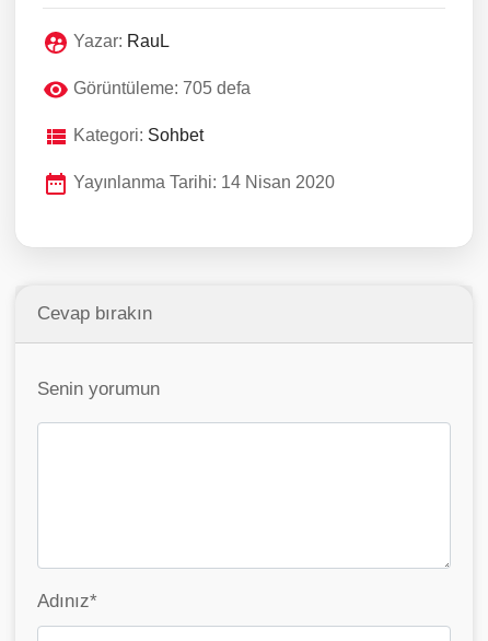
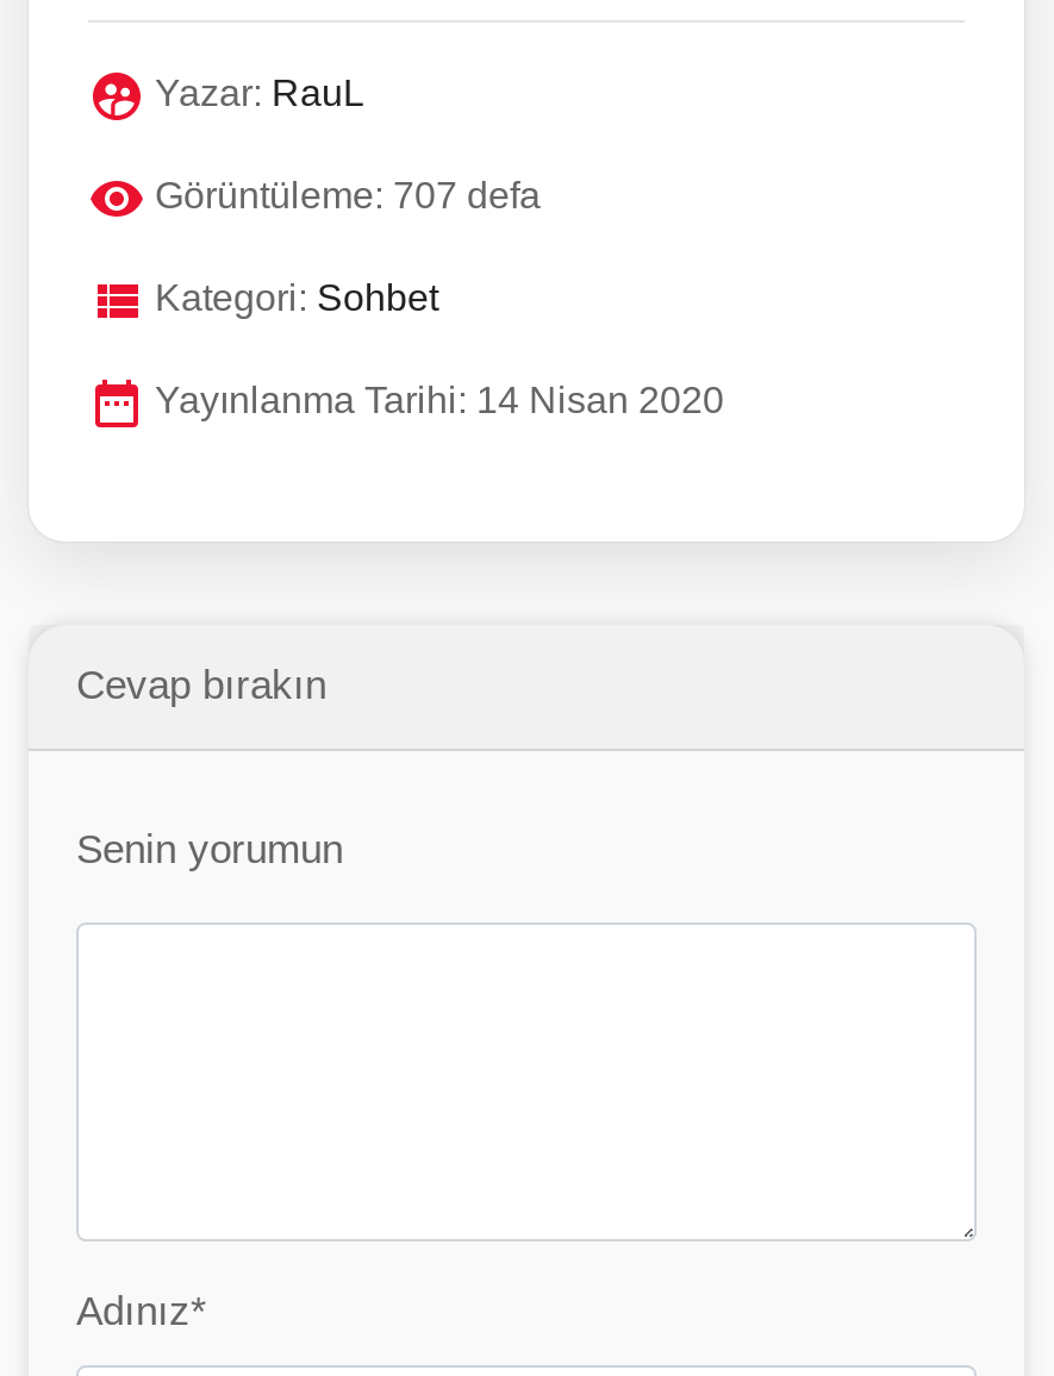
[69,79,251,97] Görüntüleme: 705 defa -> [145,175,541,215] Görüntüleme: 707 defa

